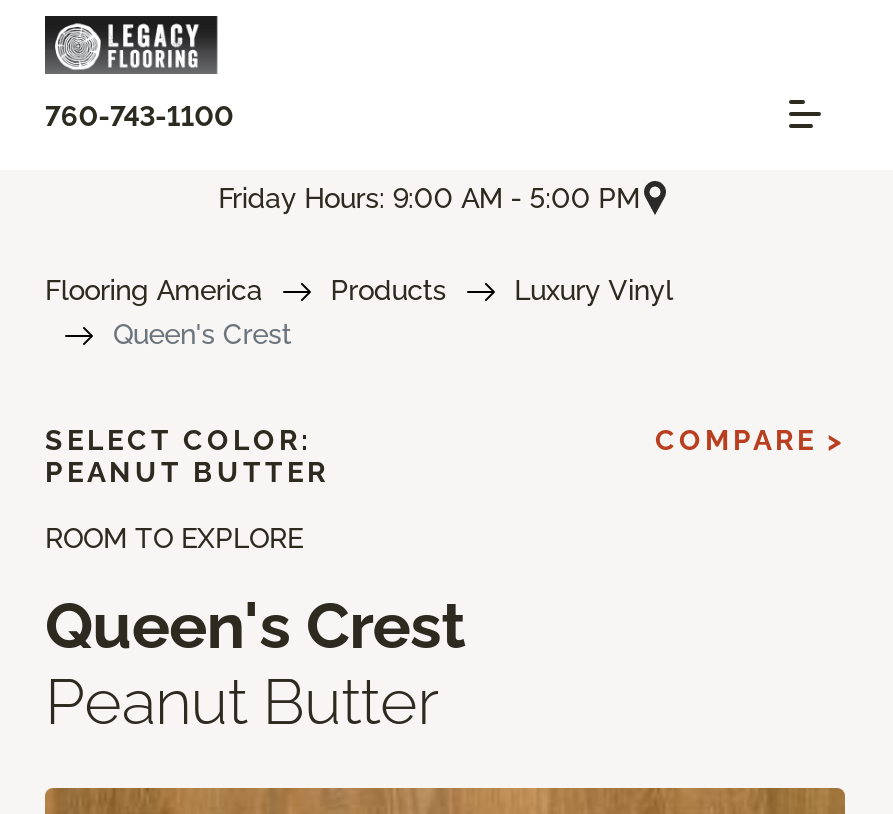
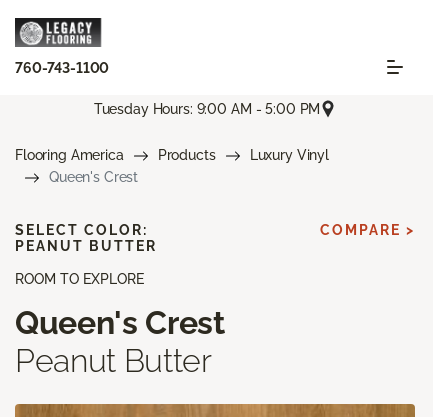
[218,181,640,213] Friday Hours: 9:00 AM - 5:00 PM -> [94,101,320,117] Tuesday Hours: 9:00 AM - 5:00 PM

